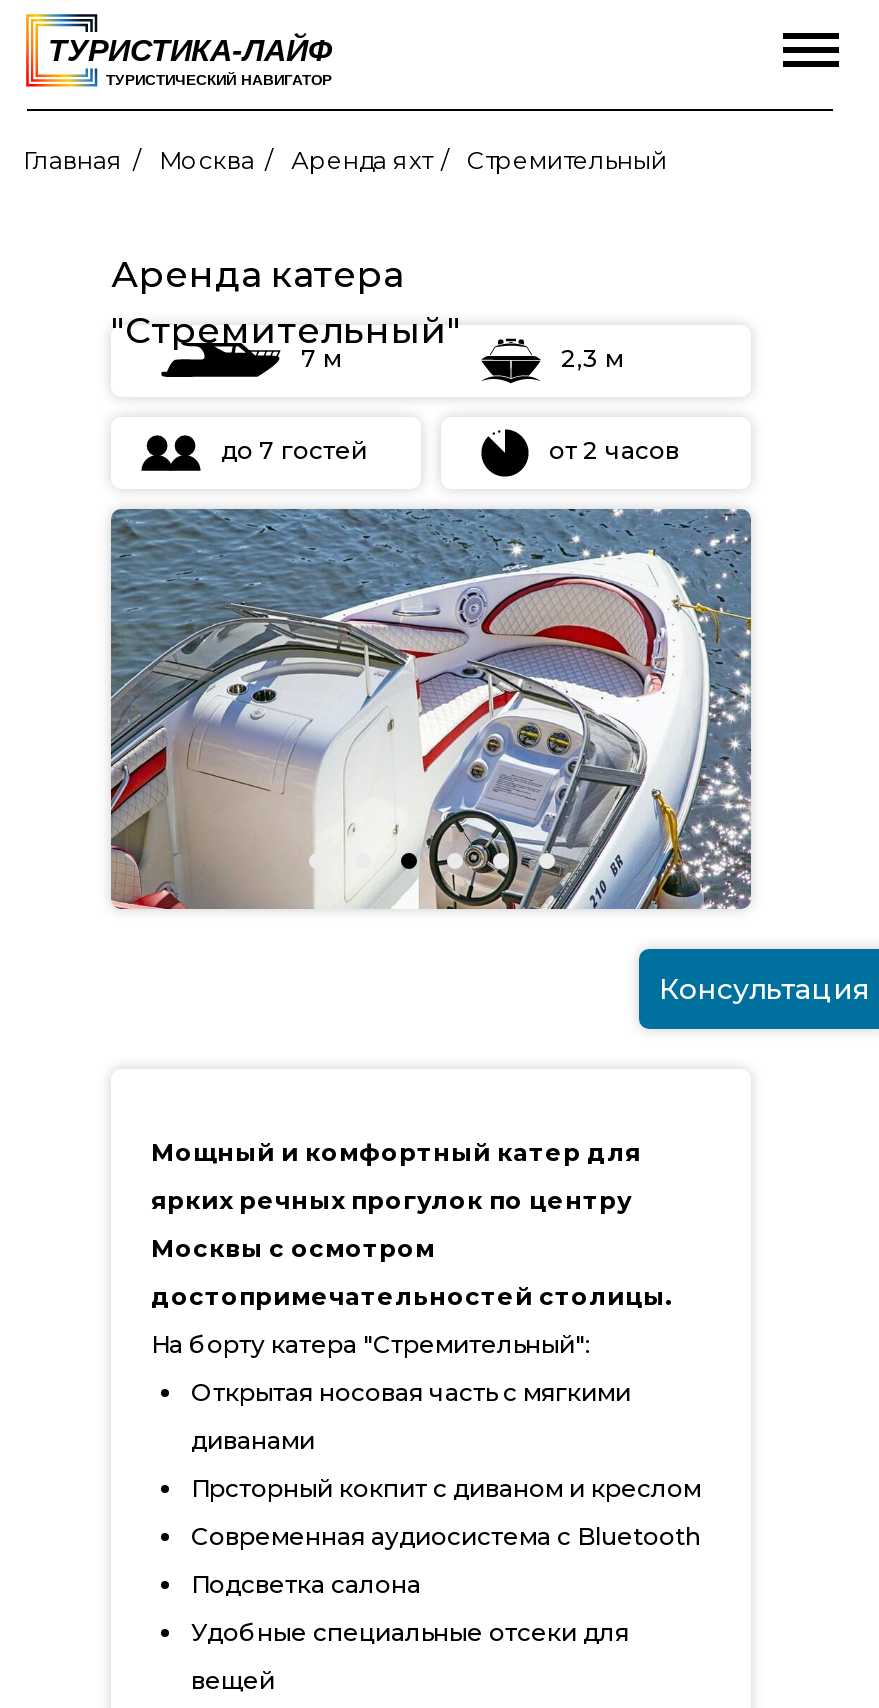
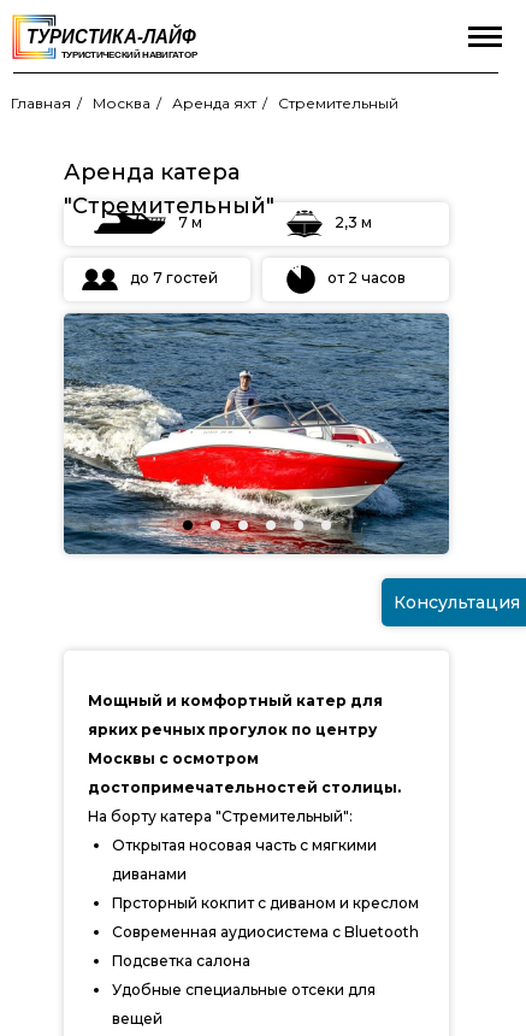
[109,509,751,911] [image] -> [63,313,450,555] [image]

